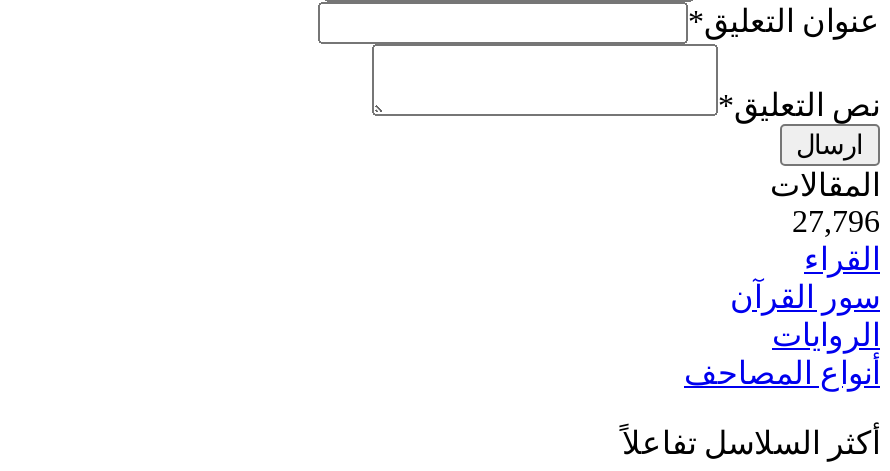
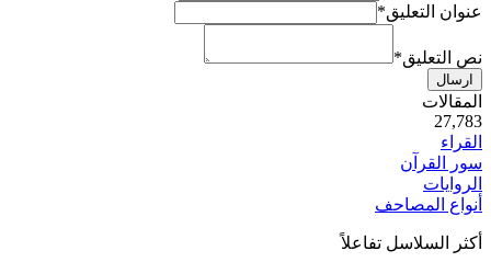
[792,205,880,239] 27,796 -> [434,112,482,131] 27,783

